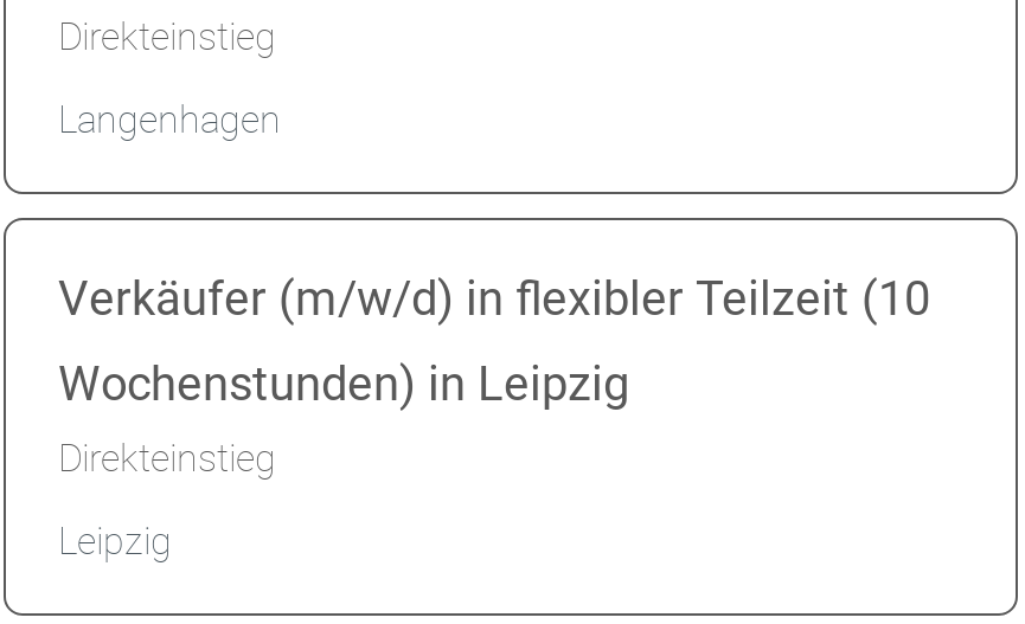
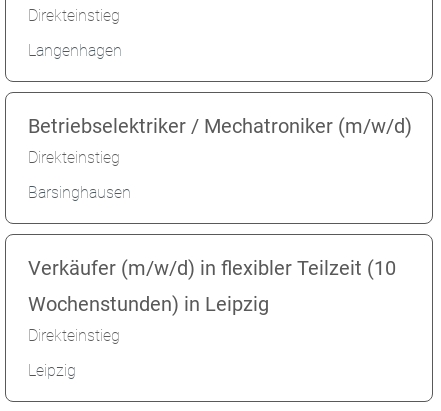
none -> [28,114,412,202] Betriebselektriker / Mechatroniker (m/w/d) | Direkteinstieg | Barsinghausen

